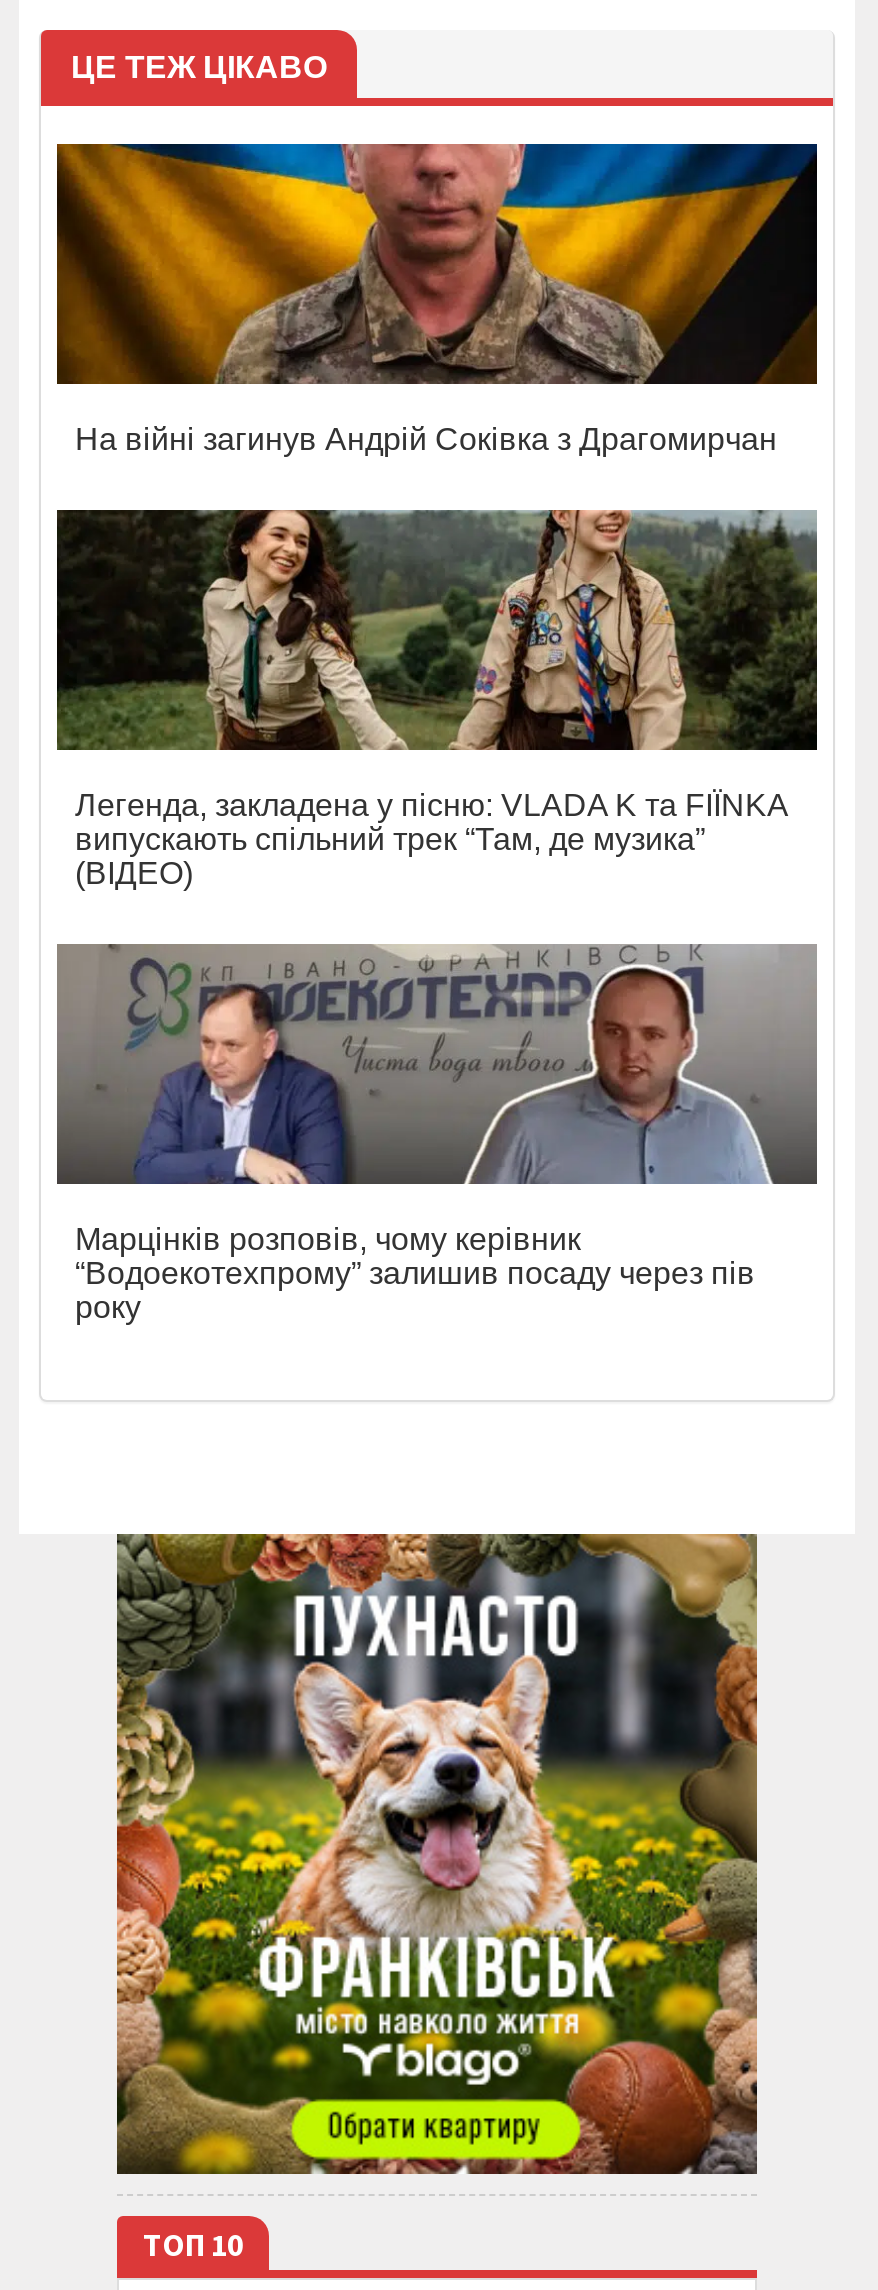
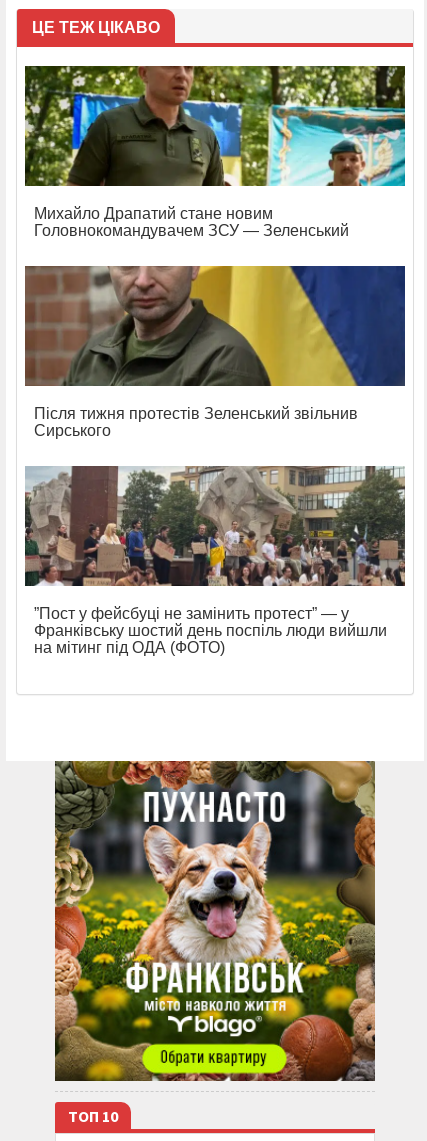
[55,142,819,456] [image] | На війні загинув Андрій Соківка з Драгомирчан -> [24,65,406,239] [image] | Михайло Драпатий стане новим | Головнокомандувачем ЗСУ — Зеленський
[55,508,819,890] [image] | Легенда, закладена у пісню: VLADA K та FIЇNKA | випускають спільний трек “Там, де музика” | (ВІДЕО) -> [24,249,406,439] [image] | Після тижня протестів Зеленський звільнив | Сирського
[57,944,817,1324] [image] | Марцінків розповів, чому керівник | “Водоекотехпрому” залишив посаду через пів | року -> [25,466,405,656] [image] | ”Пост у фейсбуці не замінить протест” — у | Франківську шостий день поспіль люди вийшли | на мітинг під ОДА (ФОТО)

